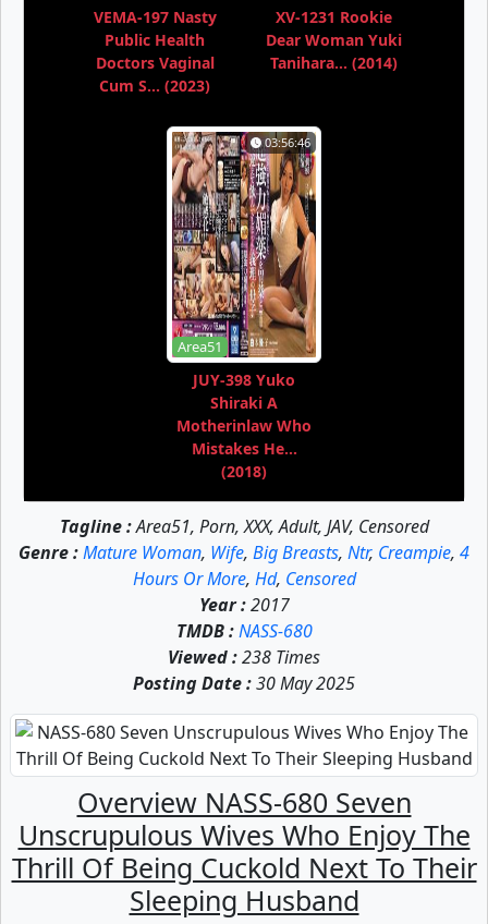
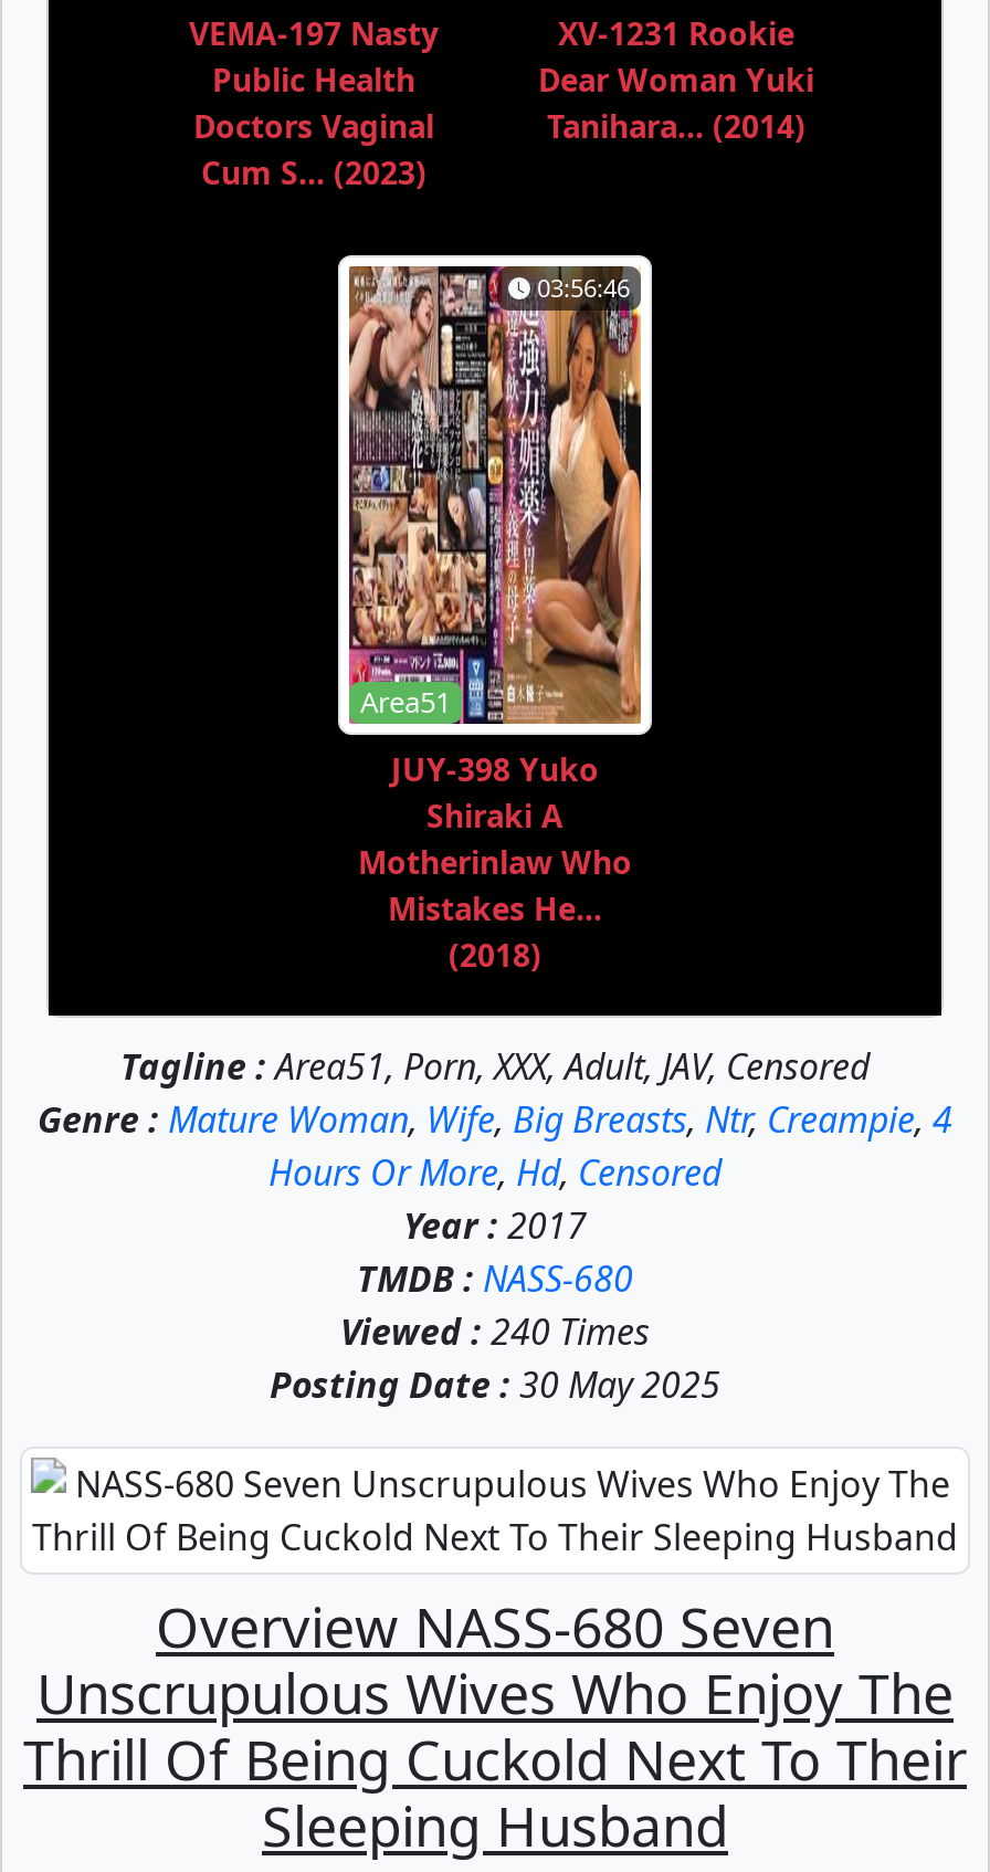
[168,645,320,669] Viewed : 238 Times -> [340,1307,650,1356] Viewed : 240 Times

